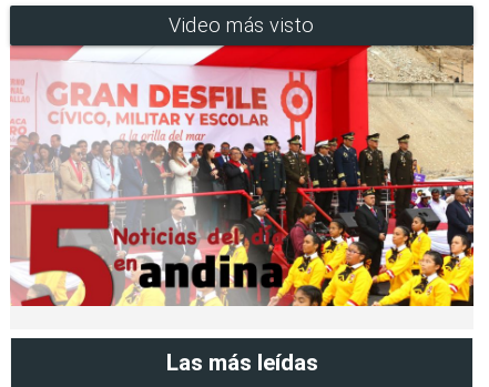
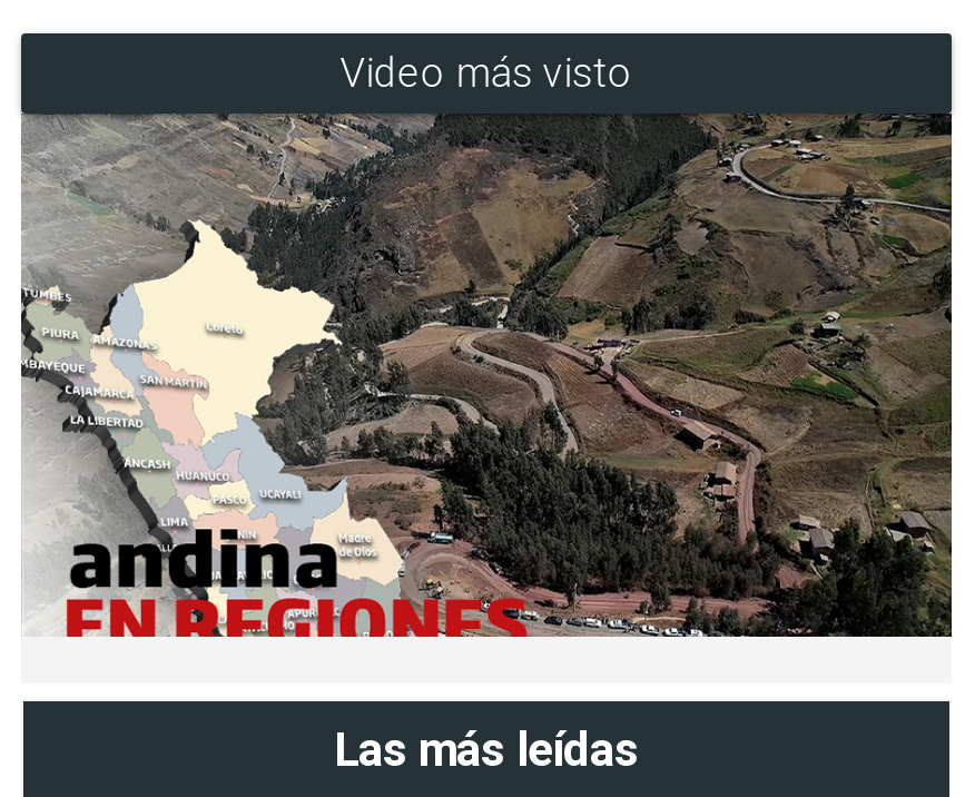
[10,44,475,307] [image] -> [19,114,954,639] [image]

